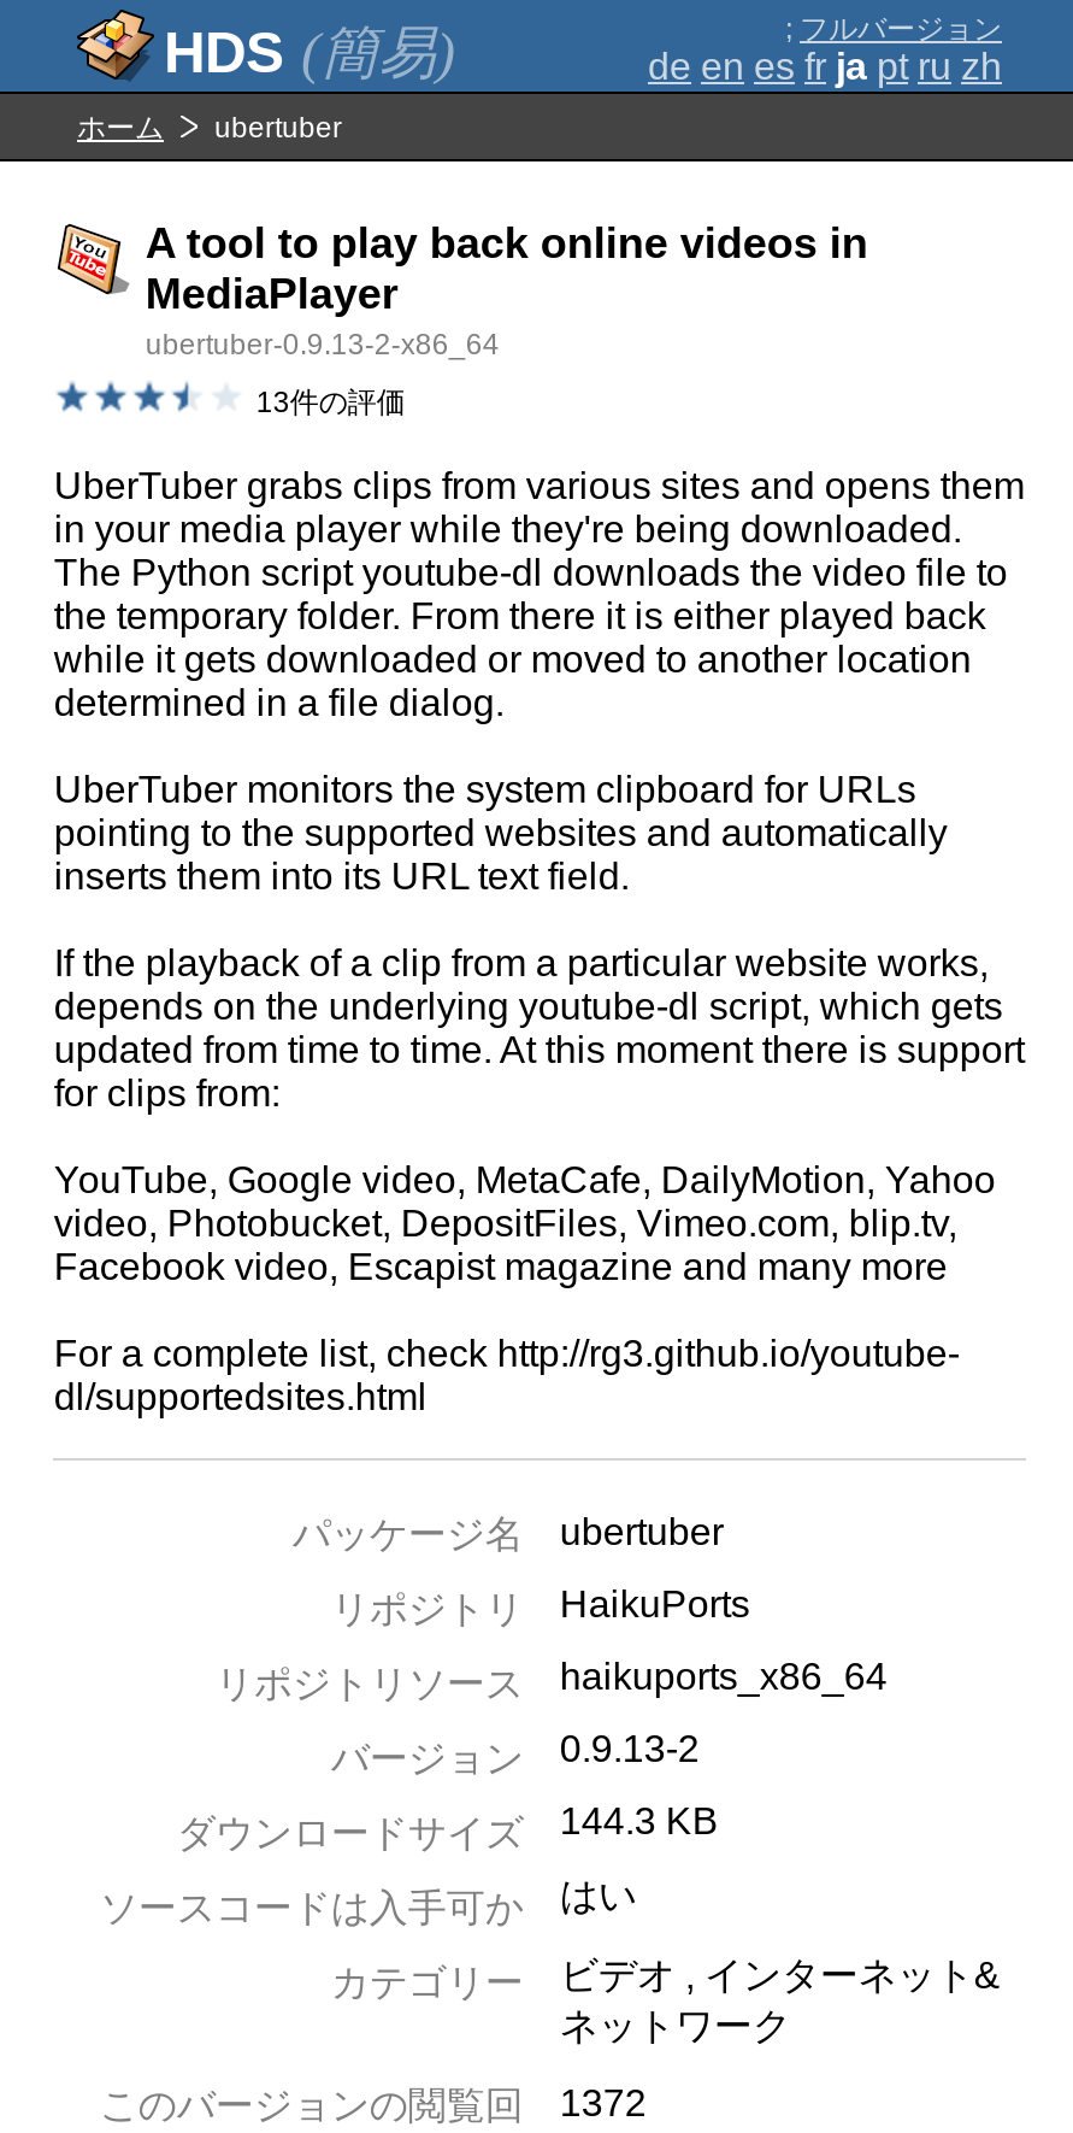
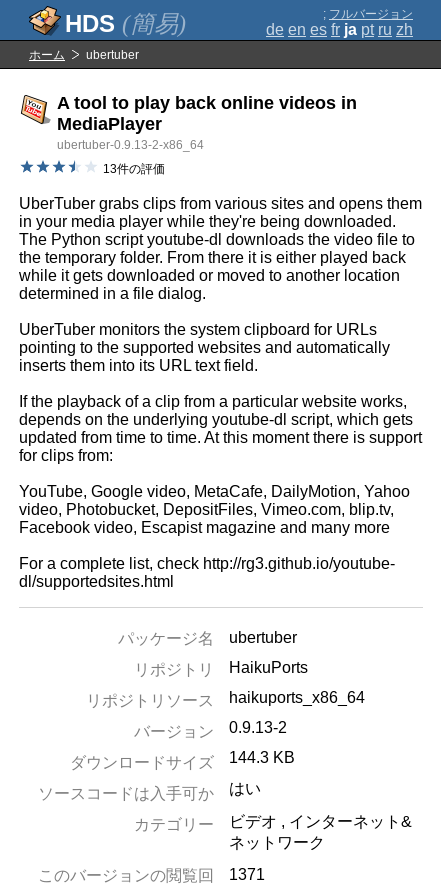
[100,2082,646,2126] このバージョンの閲覧回 1372 -> [38,866,265,884] このバージョンの閲覧回 1371

